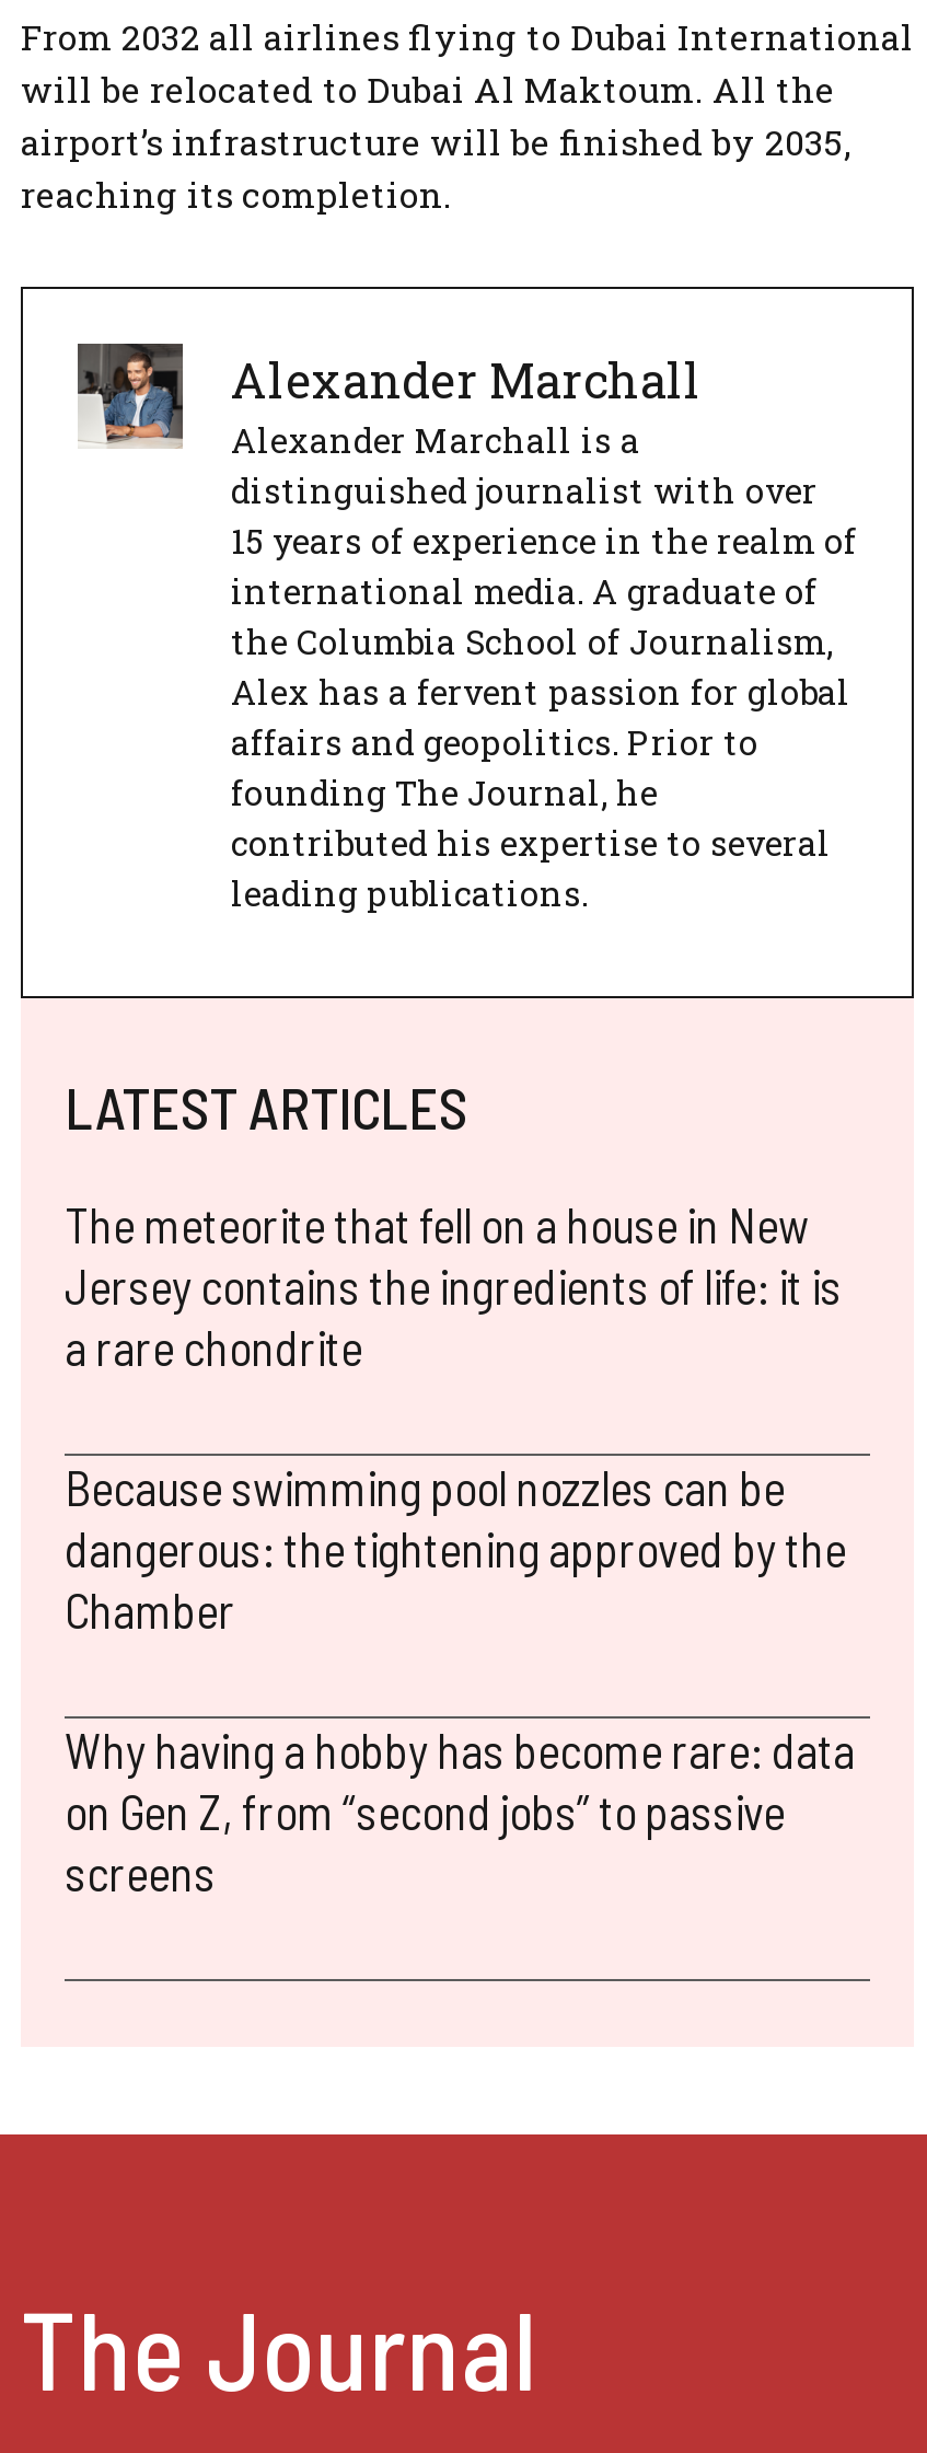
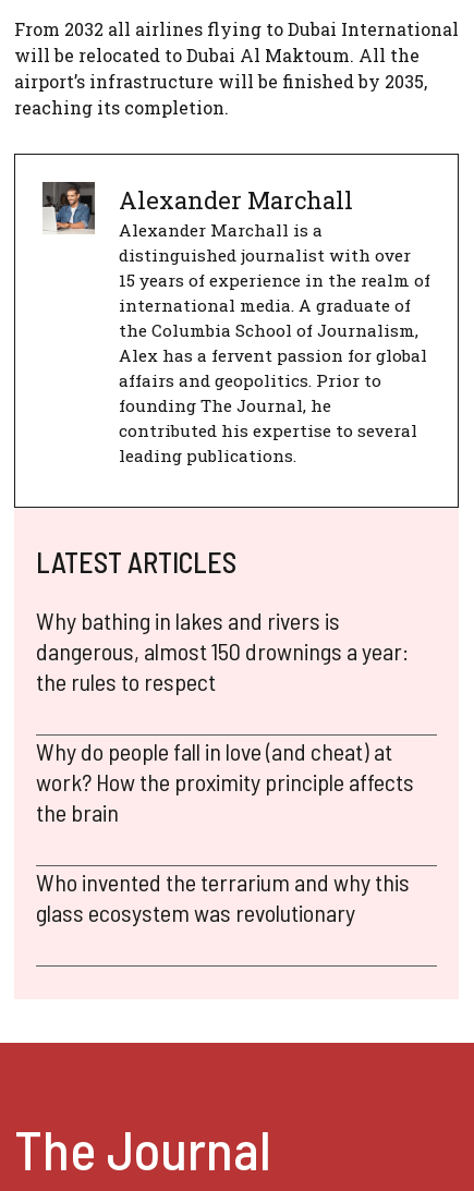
[65,1196,842,1375] The meteorite that fell on a house in New | Jersey contains the ingredients of life: it is | a rare chondrite -> [36,606,409,696] Why bathing in lakes and rivers is | dangerous, almost 150 drownings a year: | the rules to respect
[65,1459,846,1638] Because swimming pool nozzles can be | dangerous: the tightening approved by the | Chamber -> [36,737,414,826] Why do people fall in love (and cheat) at | work? How the proximity principle affects | the brain
[65,1721,855,1901] Why having a hobby has become rare: data | on Gen Z, from “second jobs” to passive | screens -> [36,868,410,927] Who invented the terrarium and why this | glass ecosystem was revolutionary

